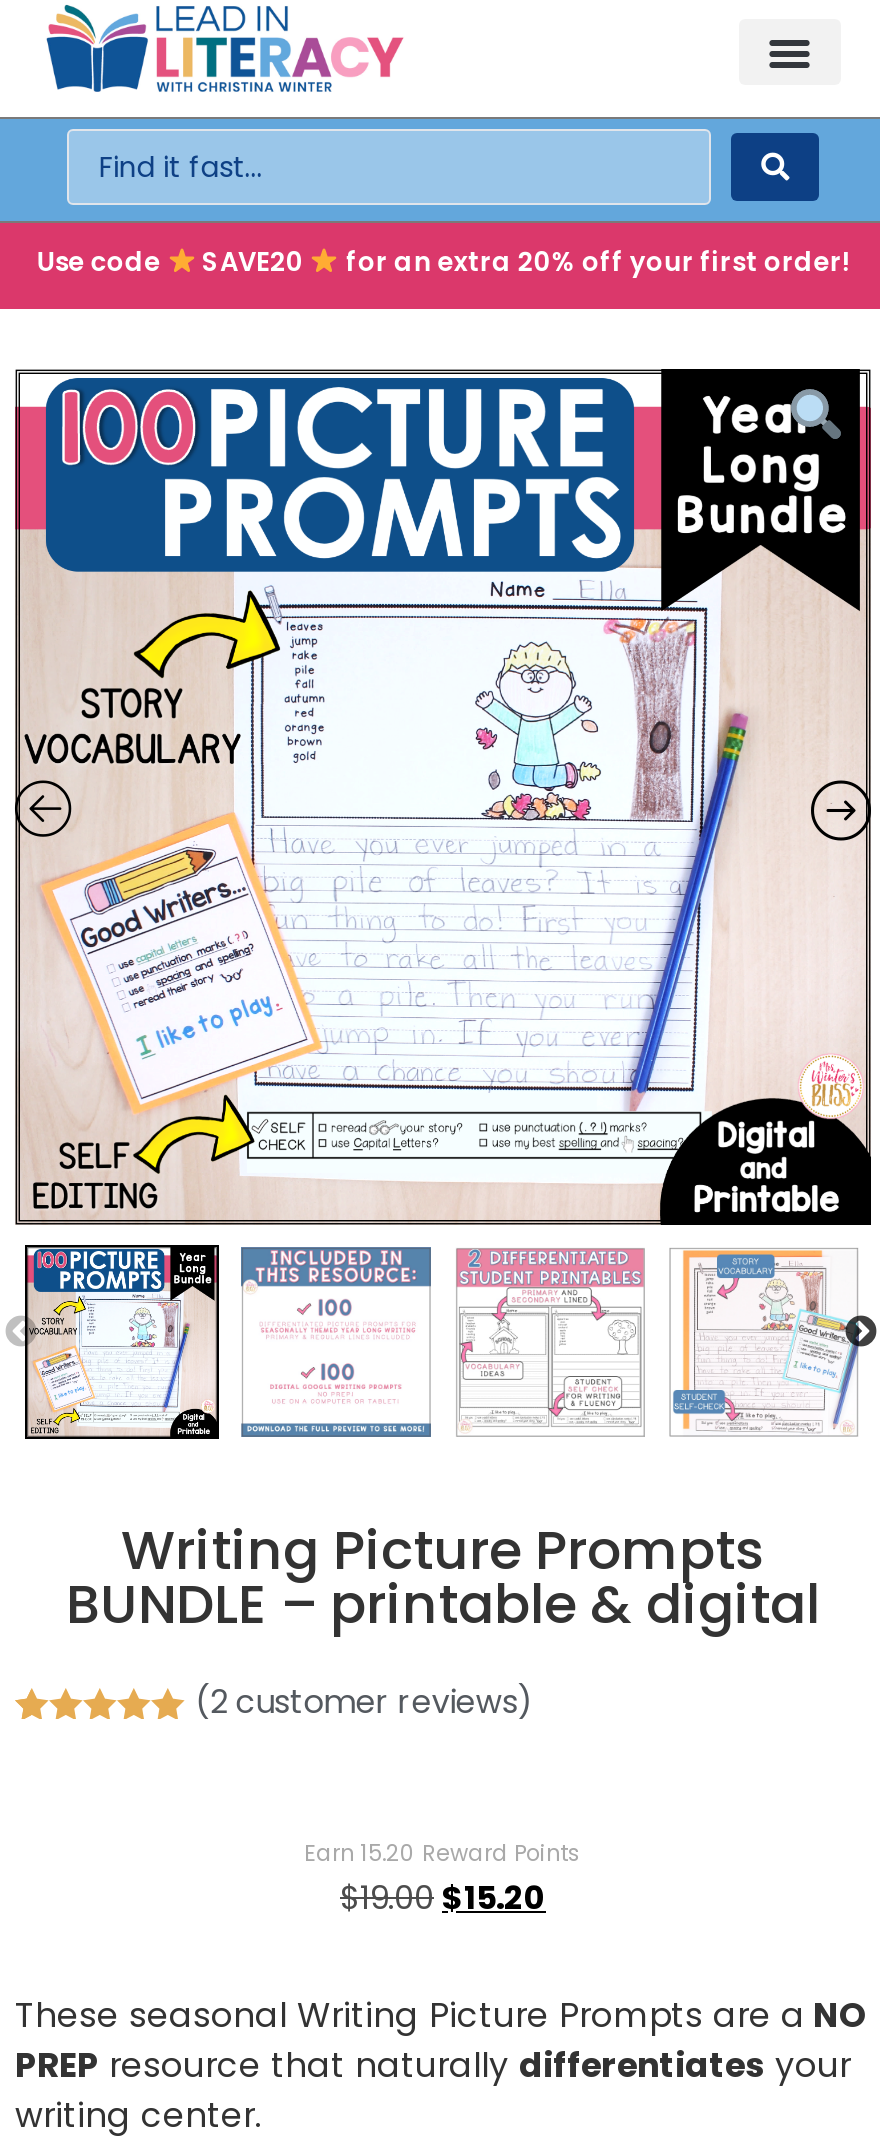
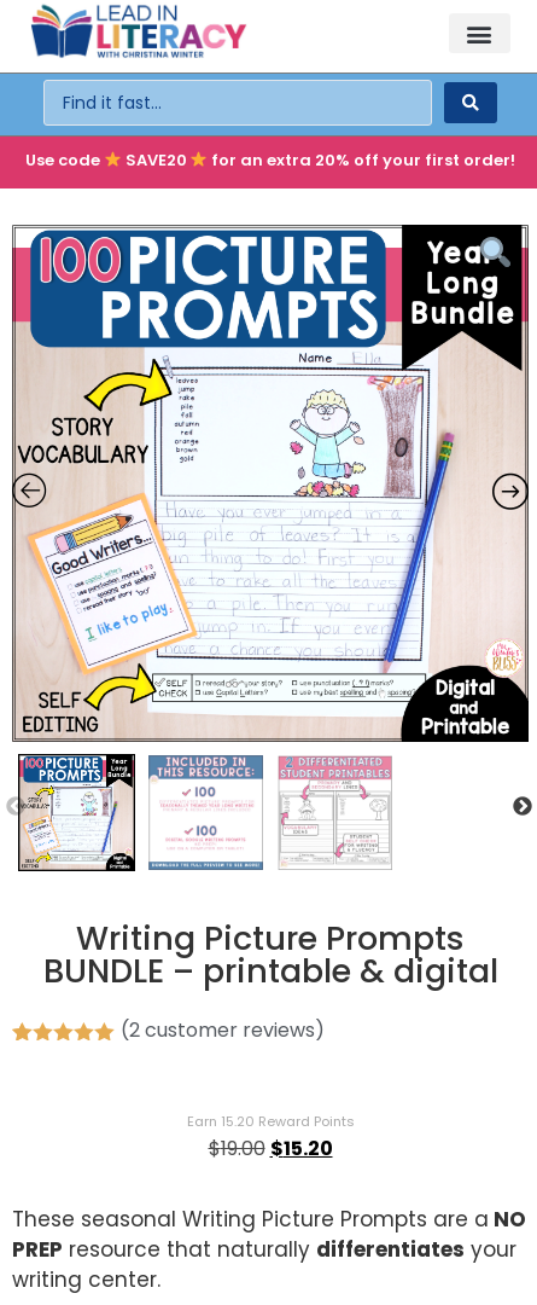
[669,1247,861,1435] [image] -> none

